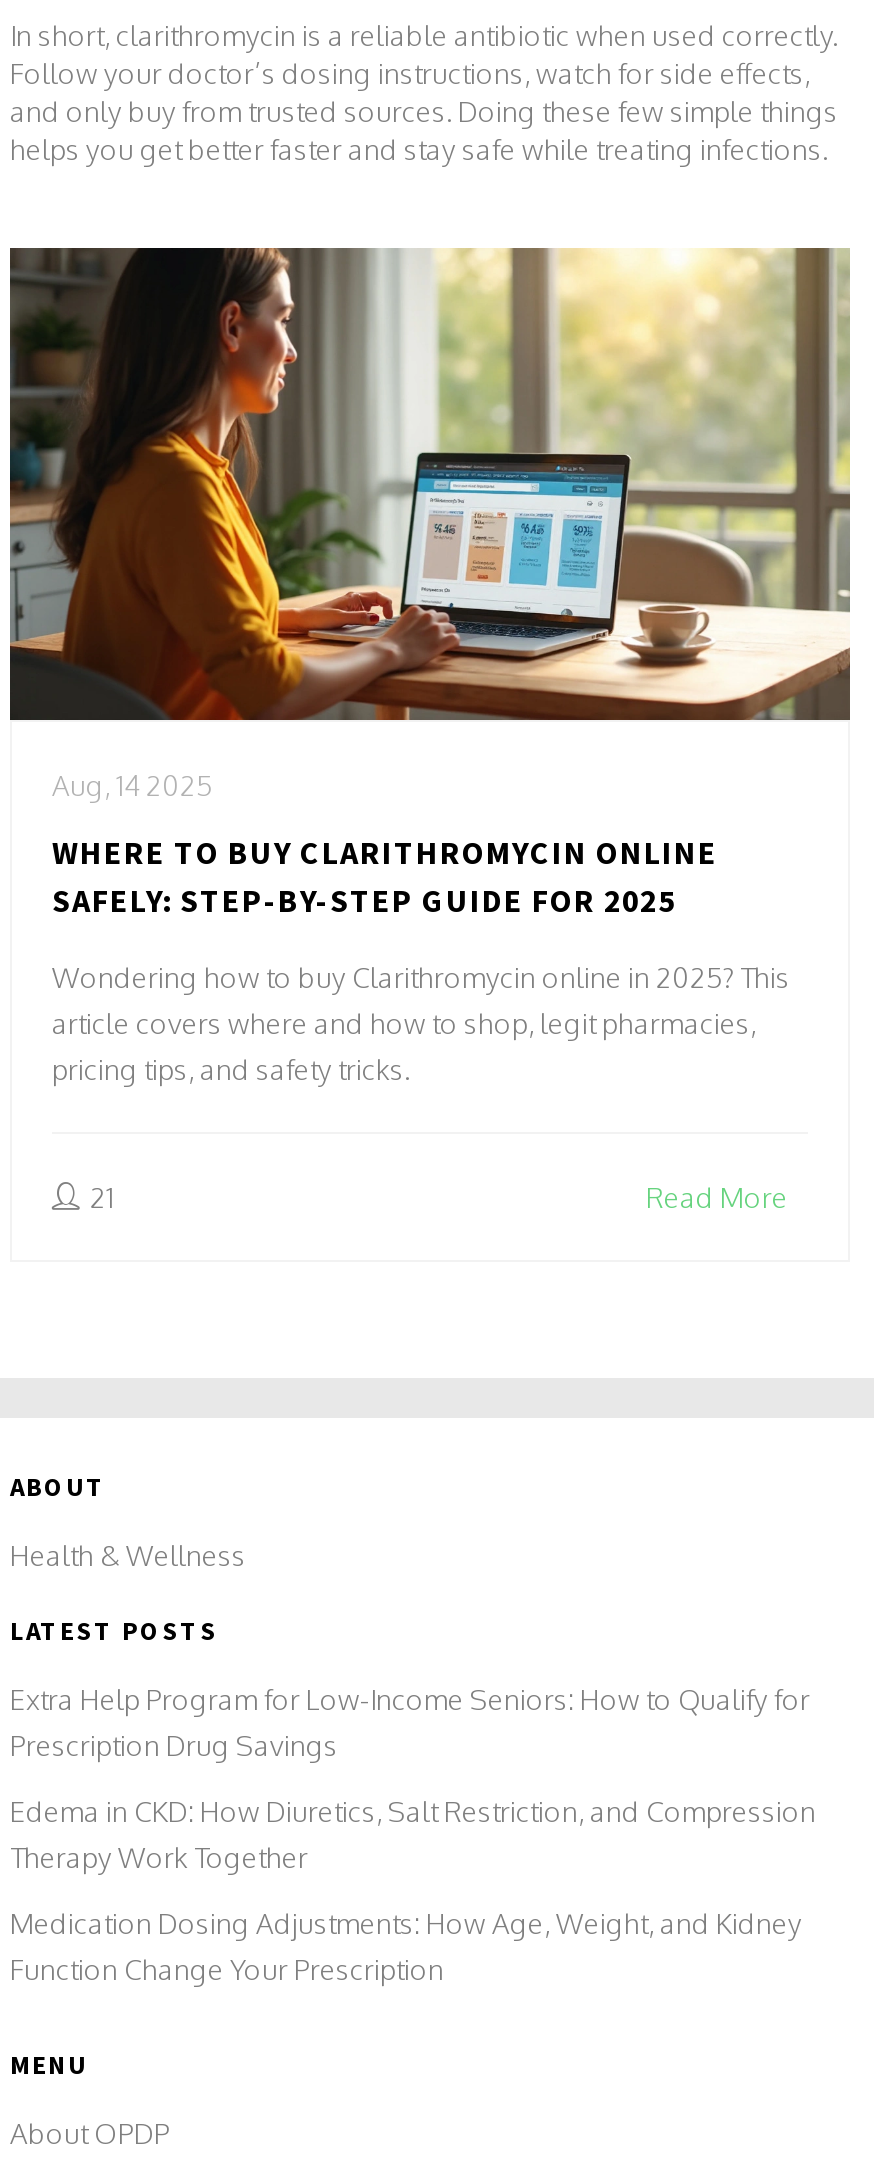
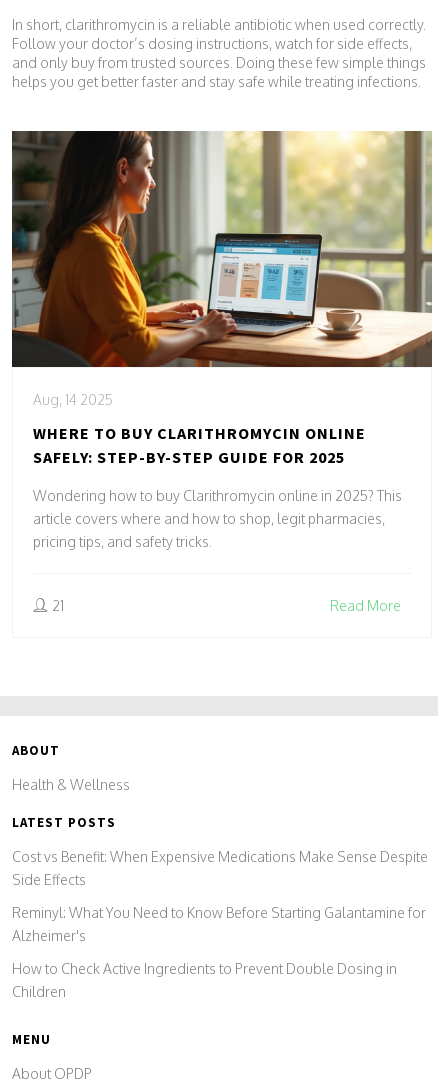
[10,1682,810,1762] Extra Help Program for Low-Income Seniors: How to Qualify for | Prescription Drug Savings -> [12,848,428,888] Cost vs Benefit: When Expensive Medications Make Sense Despite | Side Effects
[10,1794,816,1874] Edema in CKD: How Diuretics, Salt Restriction, and Compression | Therapy Work Together -> [12,904,426,944] Reminyl: What You Need to Know Before Starting Galantamine for | Alzheimer's
[10,1906,802,1986] Medication Dosing Adjustments: How Age, Weight, and Kidney | Function Change Your Prescription -> [12,960,397,1000] How to Check Active Ingredients to Prevent Double Dosing in | Children

